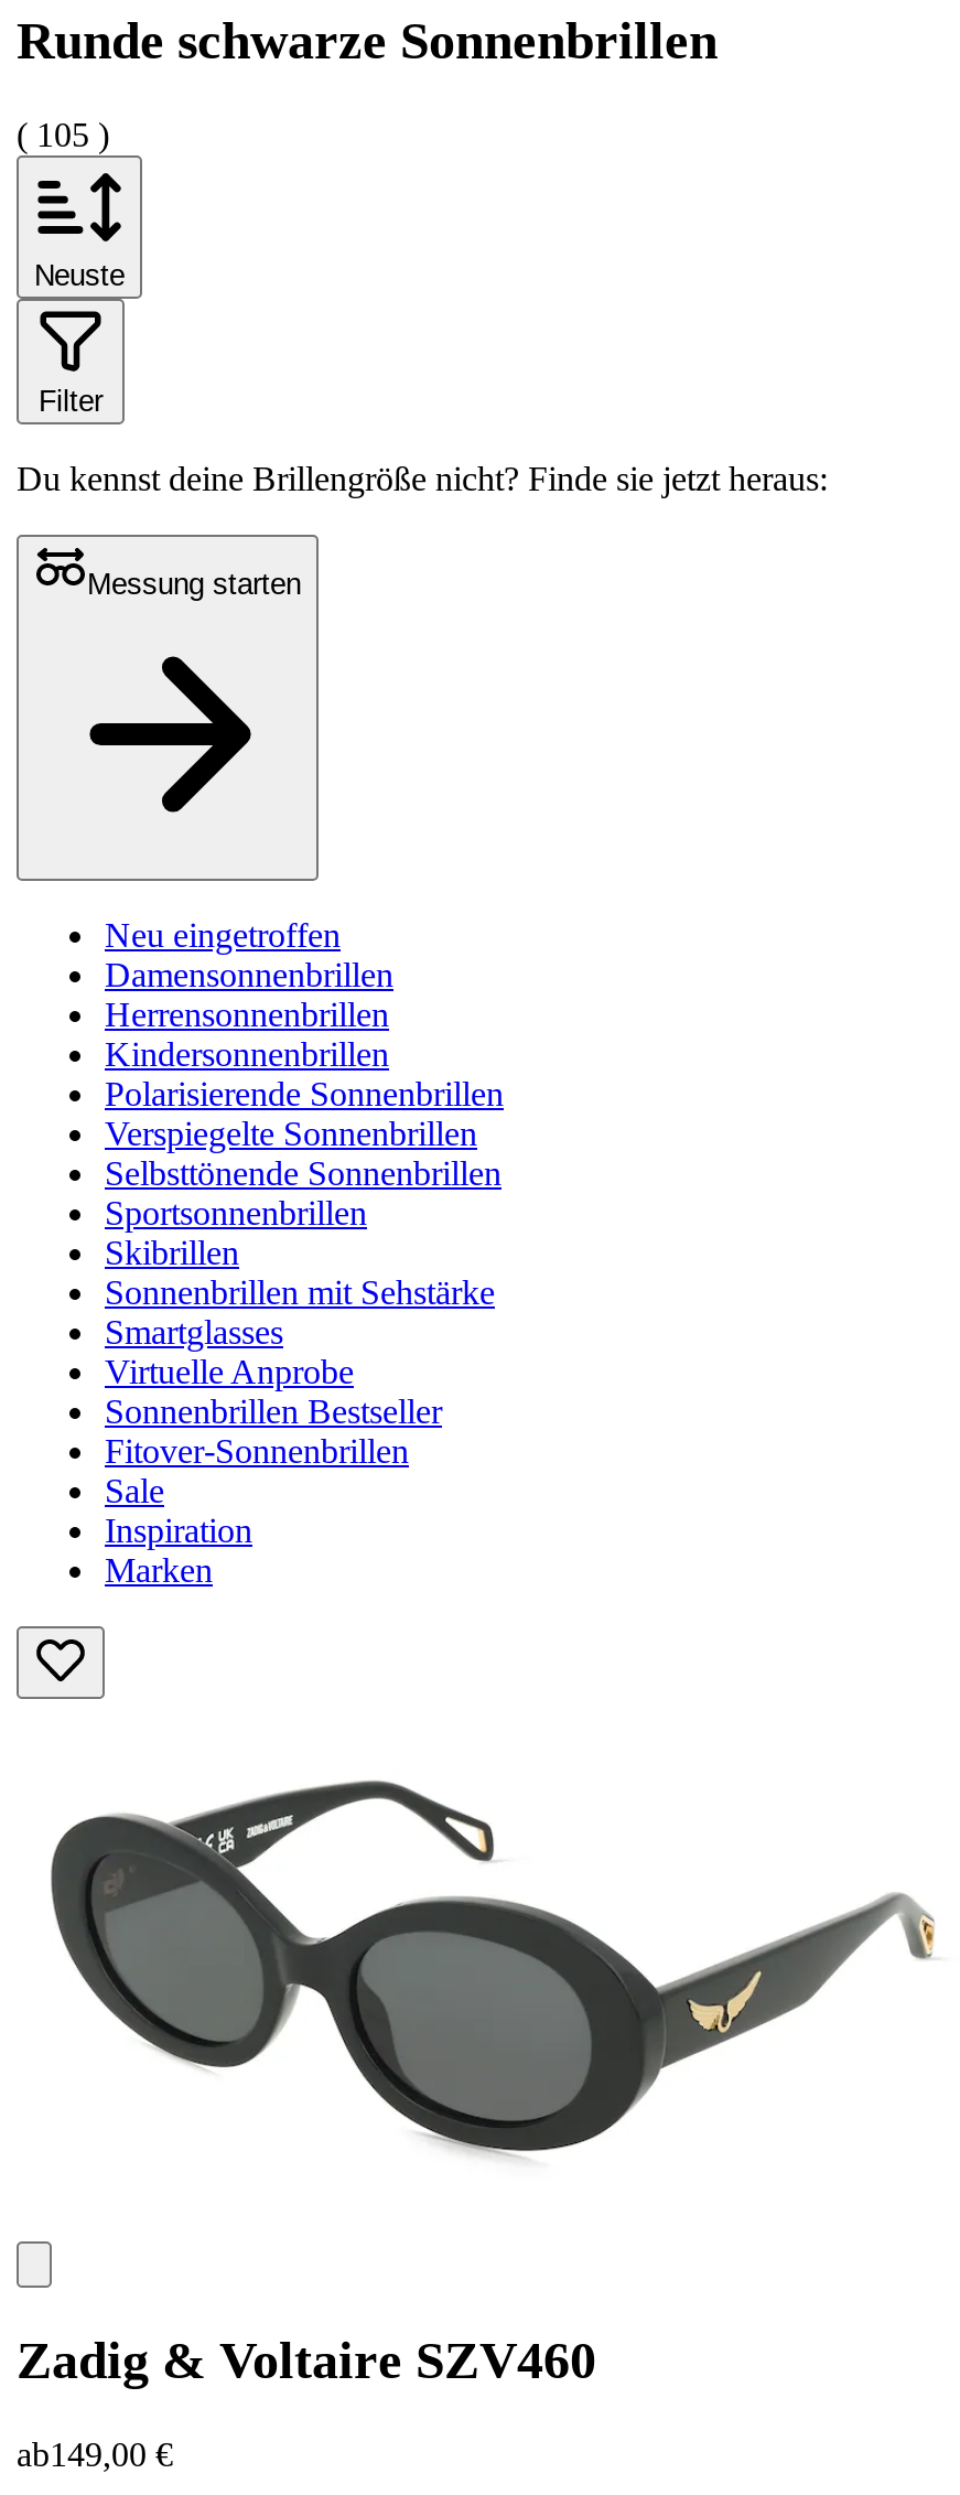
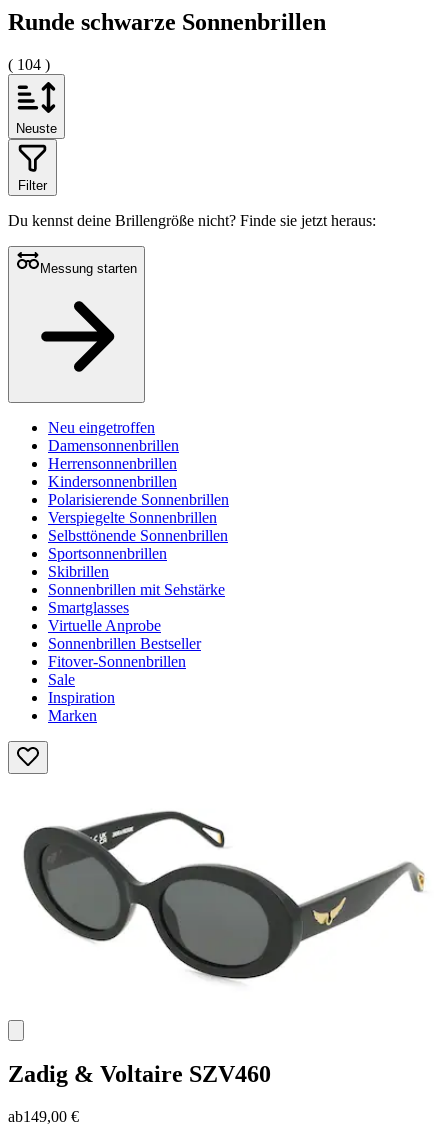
[17,116,109,154] ( 105 ) -> [8,56,50,73] ( 104 )

